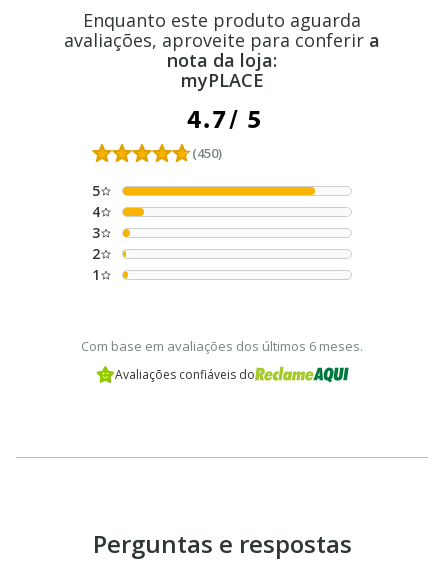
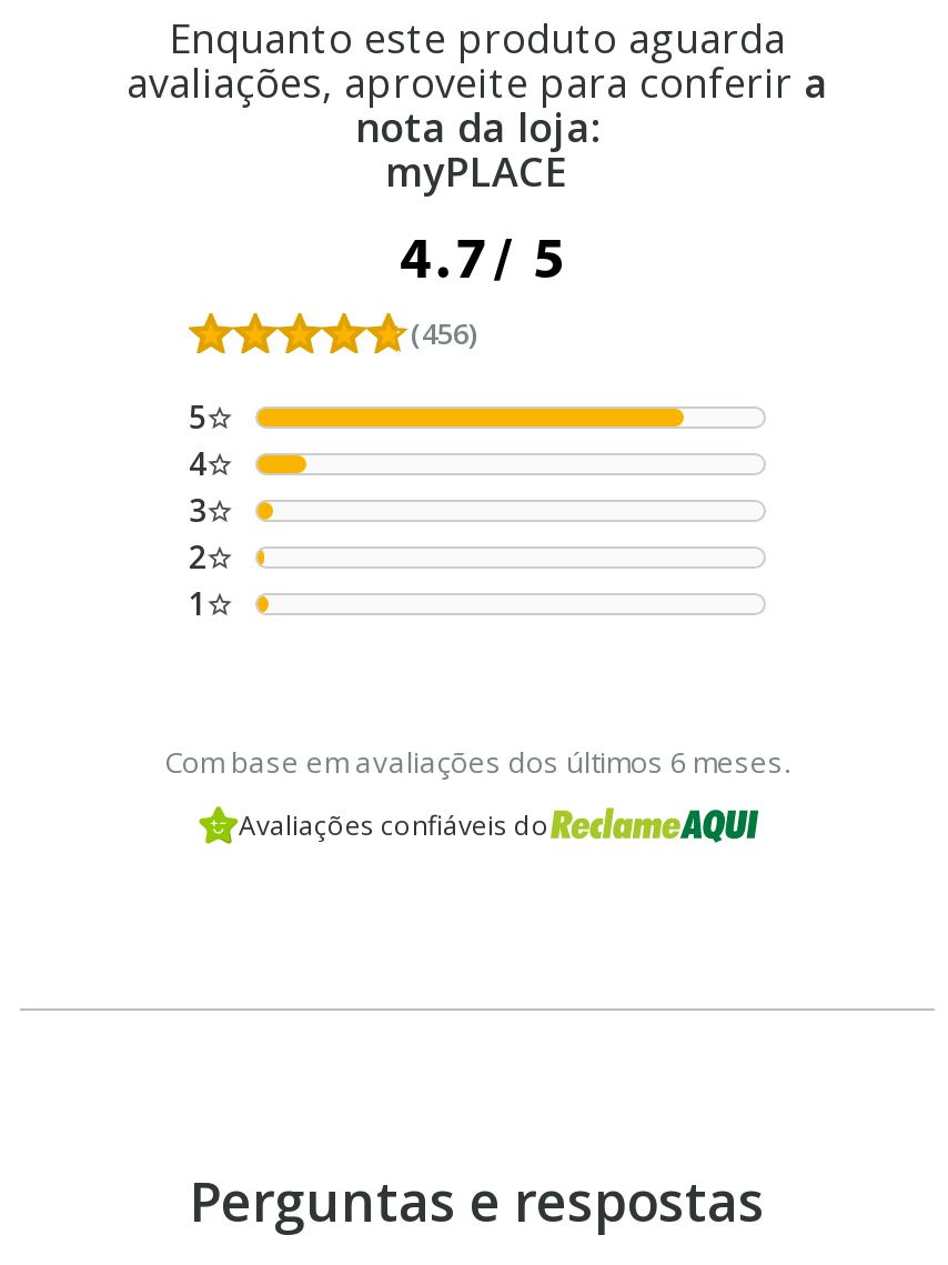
[192,144,222,162] (450) -> [411,313,477,353] (456)

